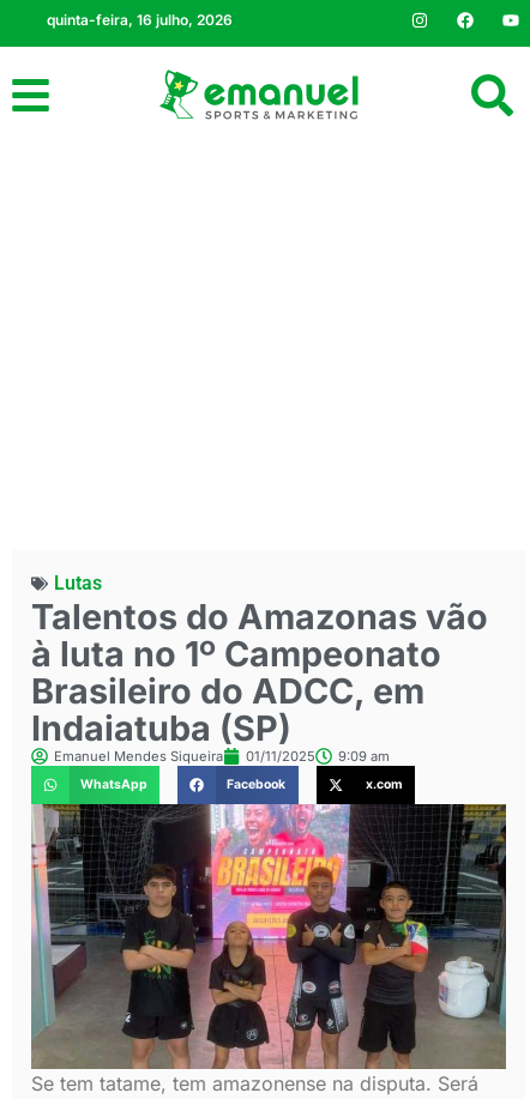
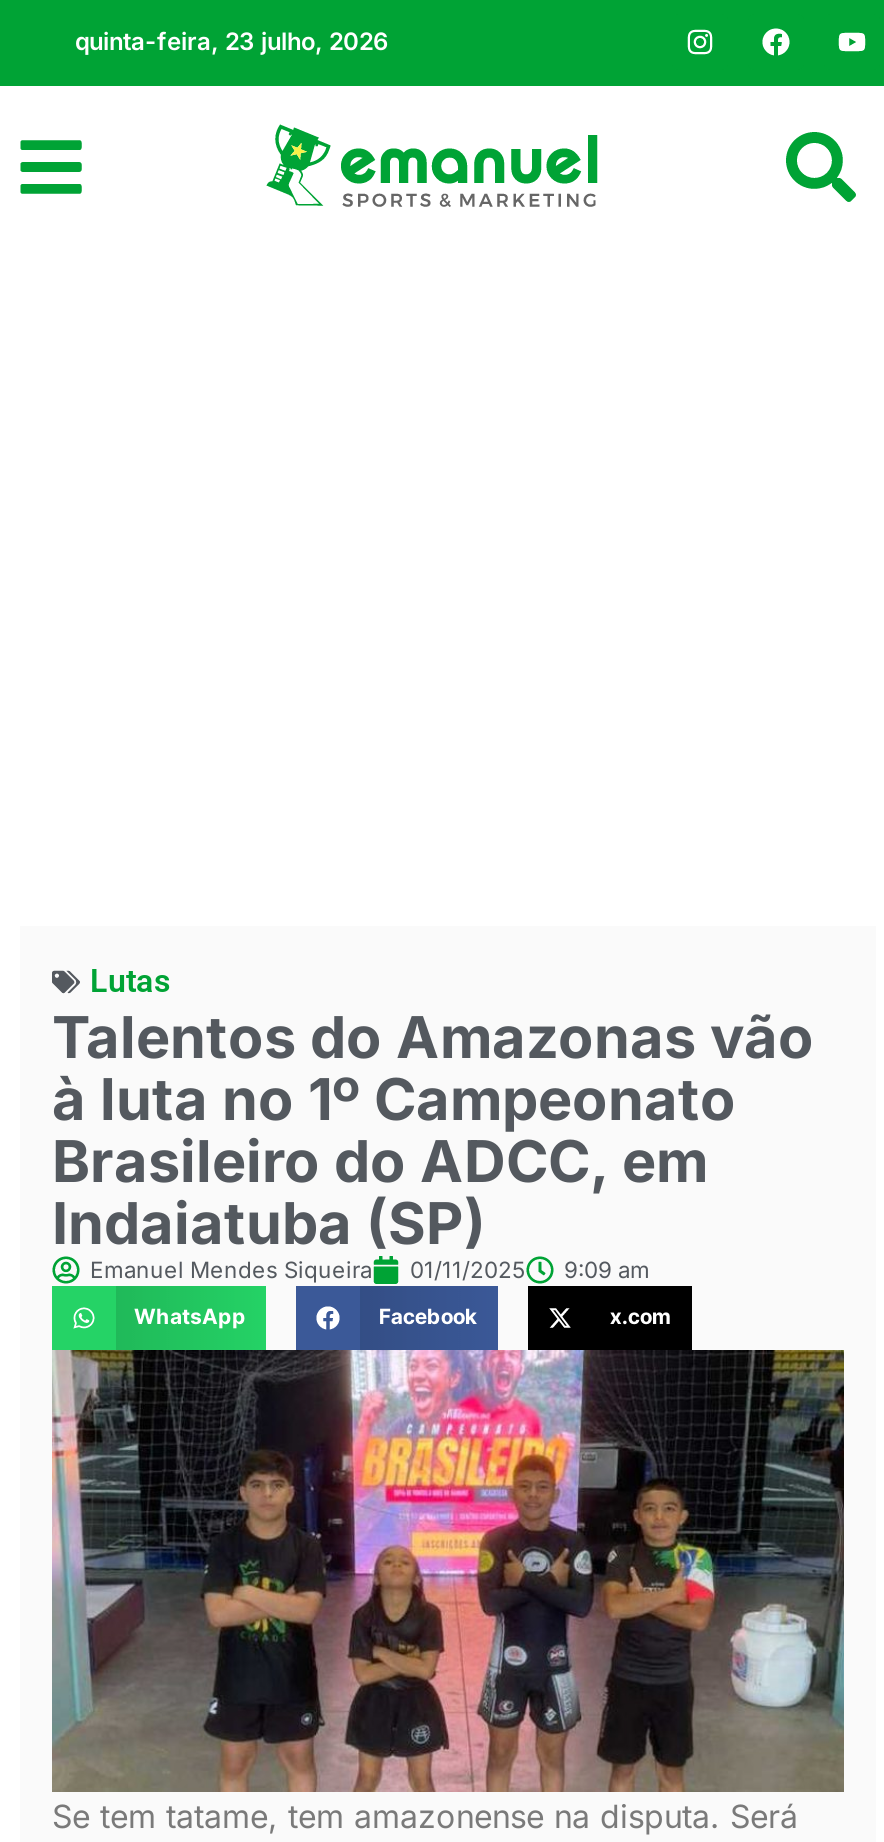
[46,11,232,29] quinta-feira, 16 julho, 2026 -> [75,26,389,56] quinta-feira, 23 julho, 2026

